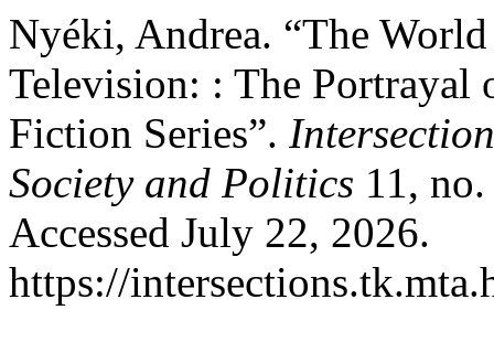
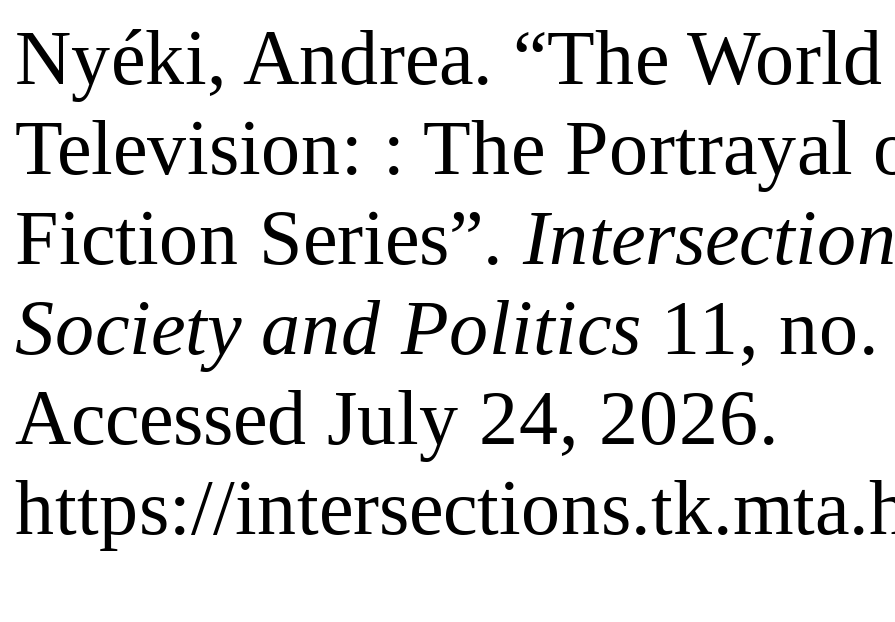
[9,209,430,256] Accessed July 22, 2026. -> [15,374,779,460] Accessed July 24, 2026.

